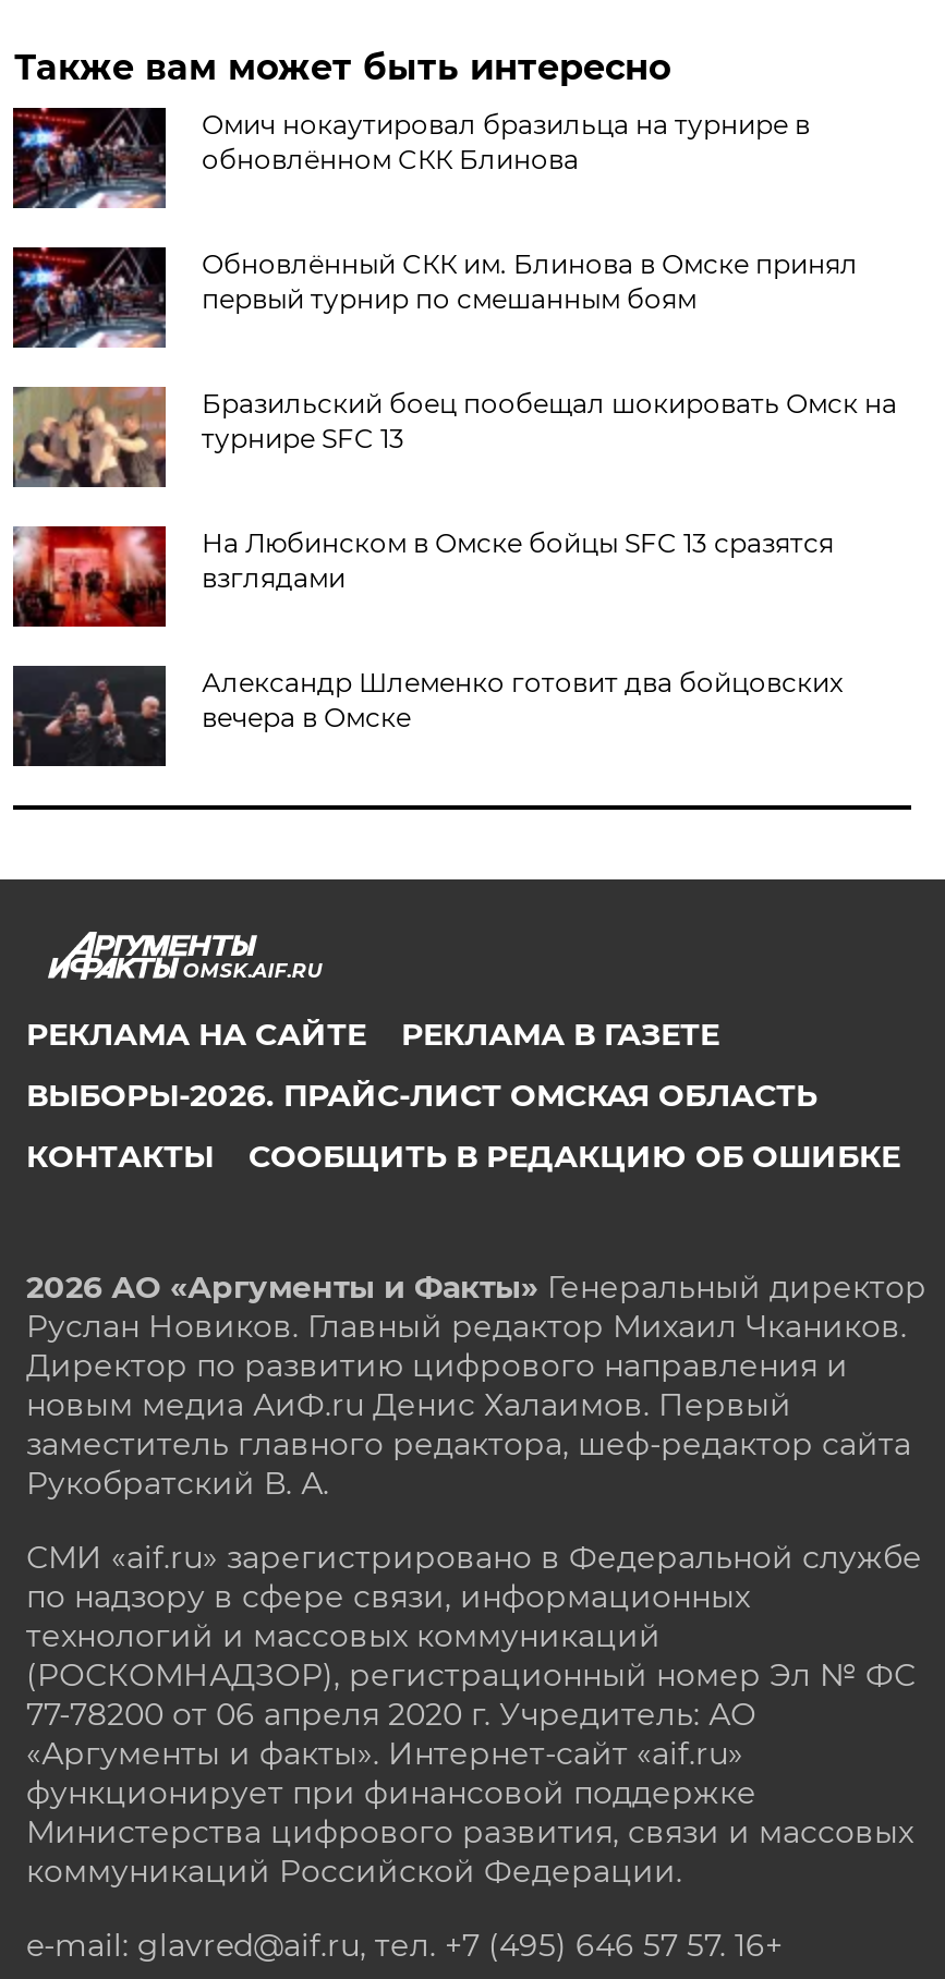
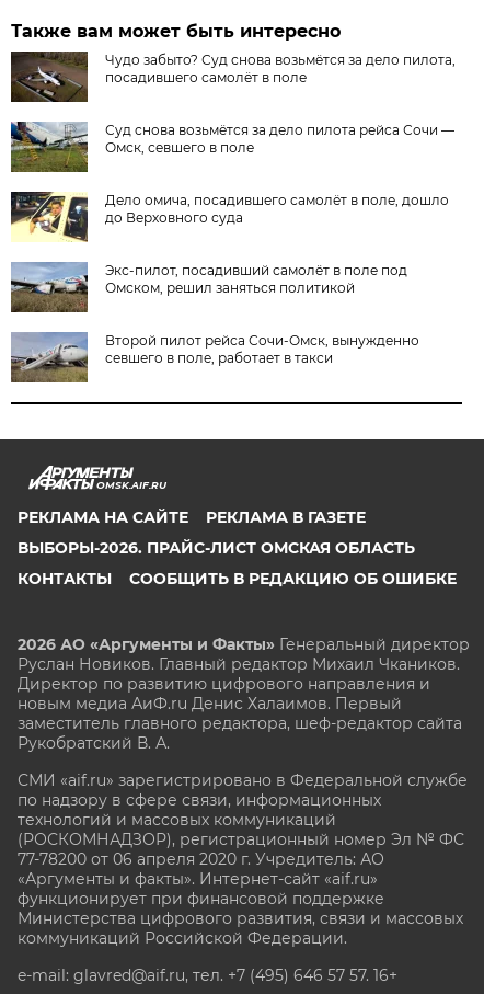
[13,106,810,210] [image] | Омич нокаутировал бразильца на турнире в | обновлённом СКК Блинова -> [11,50,456,103] [image] | Чудо забыто? Суд снова возьмётся за дело пилота, | посадившего самолёт в поле
[11,245,858,350] [image] | Обновлённый СКК им. Блинова в Омске принял | первый турнир по смешанным боям -> [10,122,455,173] [image] | Суд снова возьмётся за дело пилота рейса Сочи — | Омск, севшего в поле
[11,385,897,489] [image] | Бразильский боец пообещал шокировать Омск на | турнире SFC 13 -> [10,191,449,242] [image] | Дело омича, посадившего самолёт в поле, дошло | до Верховного суда
[13,524,834,629] [image] | На Любинском в Омске бойцы SFC 13 сразятся | взглядами -> [10,261,408,313] [image] | Экс-пилот, посадивший самолёт в поле под | Омском, решил заняться политикой
[13,664,842,768] [image] | Александр Шлеменко готовит два бойцовских | вечера в Омске -> [10,331,420,384] [image] | Второй пилот рейса Сочи-Омск, вынужденно | севшего в поле, работает в такси

